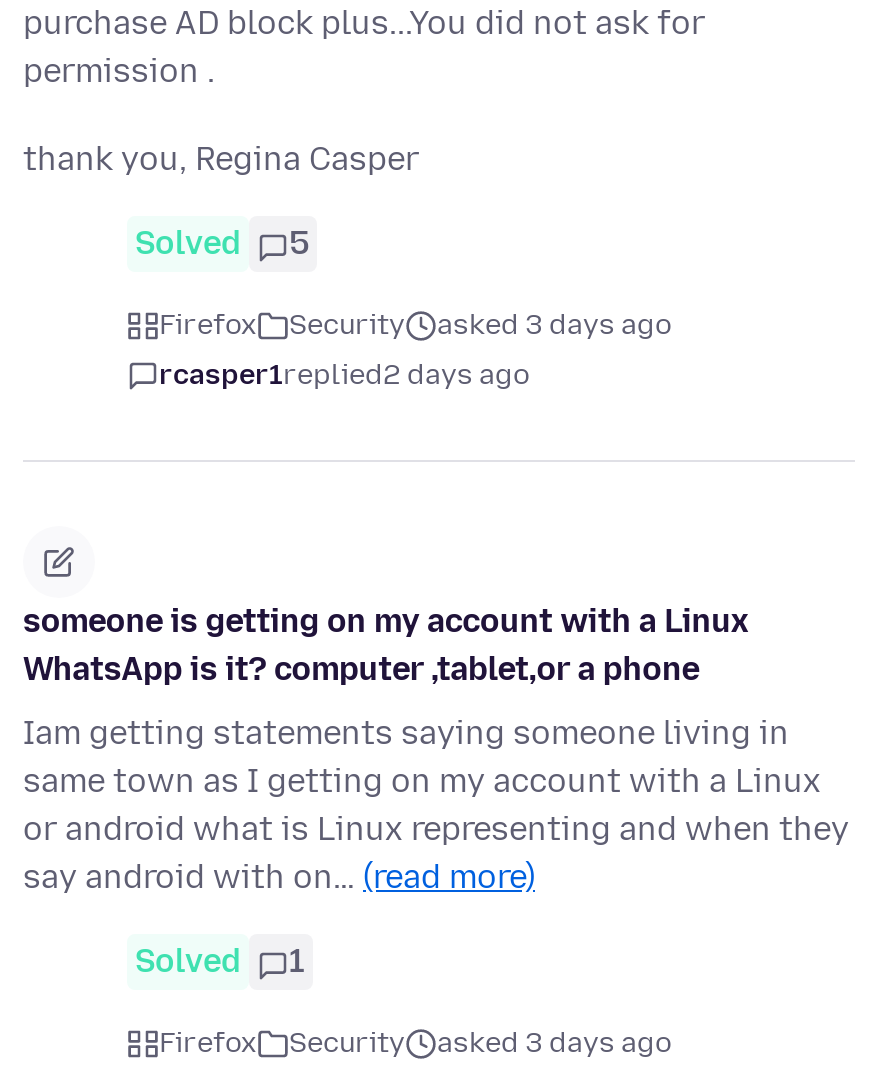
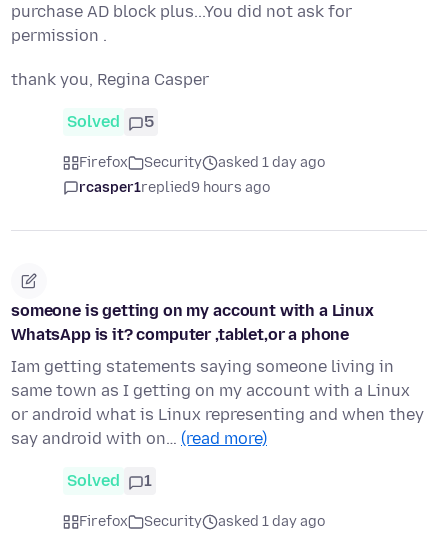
[437,309,671,343] asked 3 days ago -> [218,154,325,171] asked 1 day ago
[159,359,529,393] rcasper1replied2 days ago -> [79,179,270,196] rcasper1replied9 hours ago
[437,1027,671,1061] asked 3 days ago -> [218,513,325,530] asked 1 day ago

